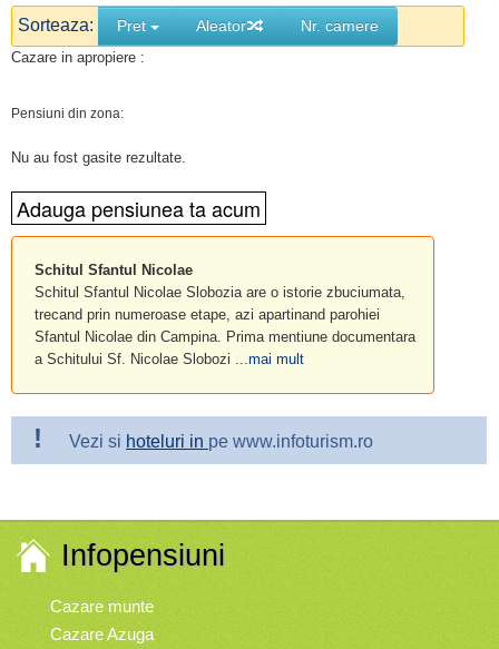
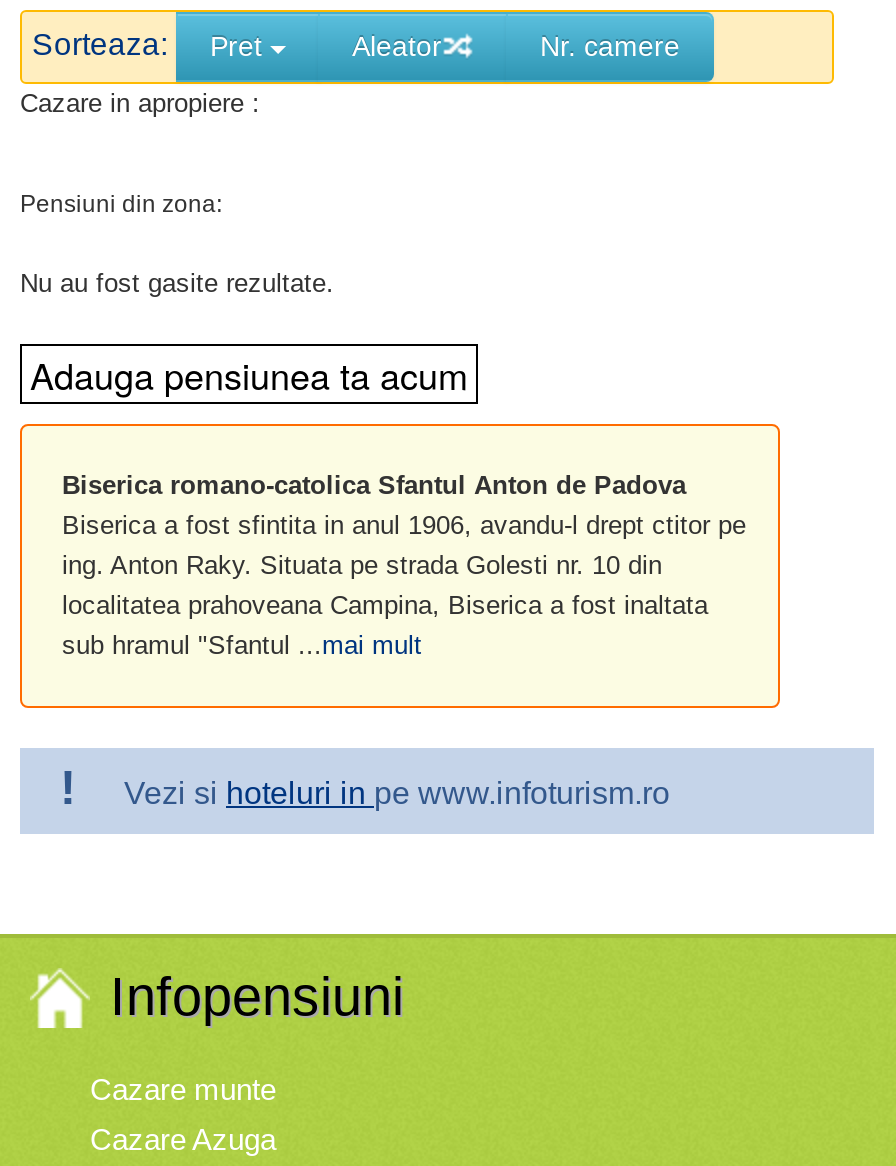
[35,262,415,367] Schitul Sfantul Nicolae | Schitul Sfantul Nicolae Slobozia are o istorie zbuciumata, | trecand prin numeroase etape, azi apartinand parohiei | Sfantul Nicolae din Campina. Prima mentiune documentara | a Schitului Sf. Nicolae Slobozi ...mai mult -> [62,470,746,660] Biserica romano-catolica Sfantul Anton de Padova | Biserica a fost sfintita in anul 1906, avandu-l drept ctitor pe | ing. Anton Raky. Situata pe strada Golesti nr. 10 din | localitatea prahoveana Campina, Biserica a fost inaltata | sub hramul "Sfantul ...mai mult

